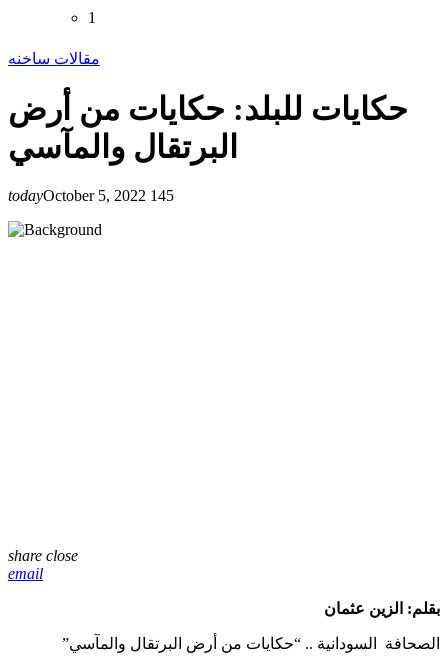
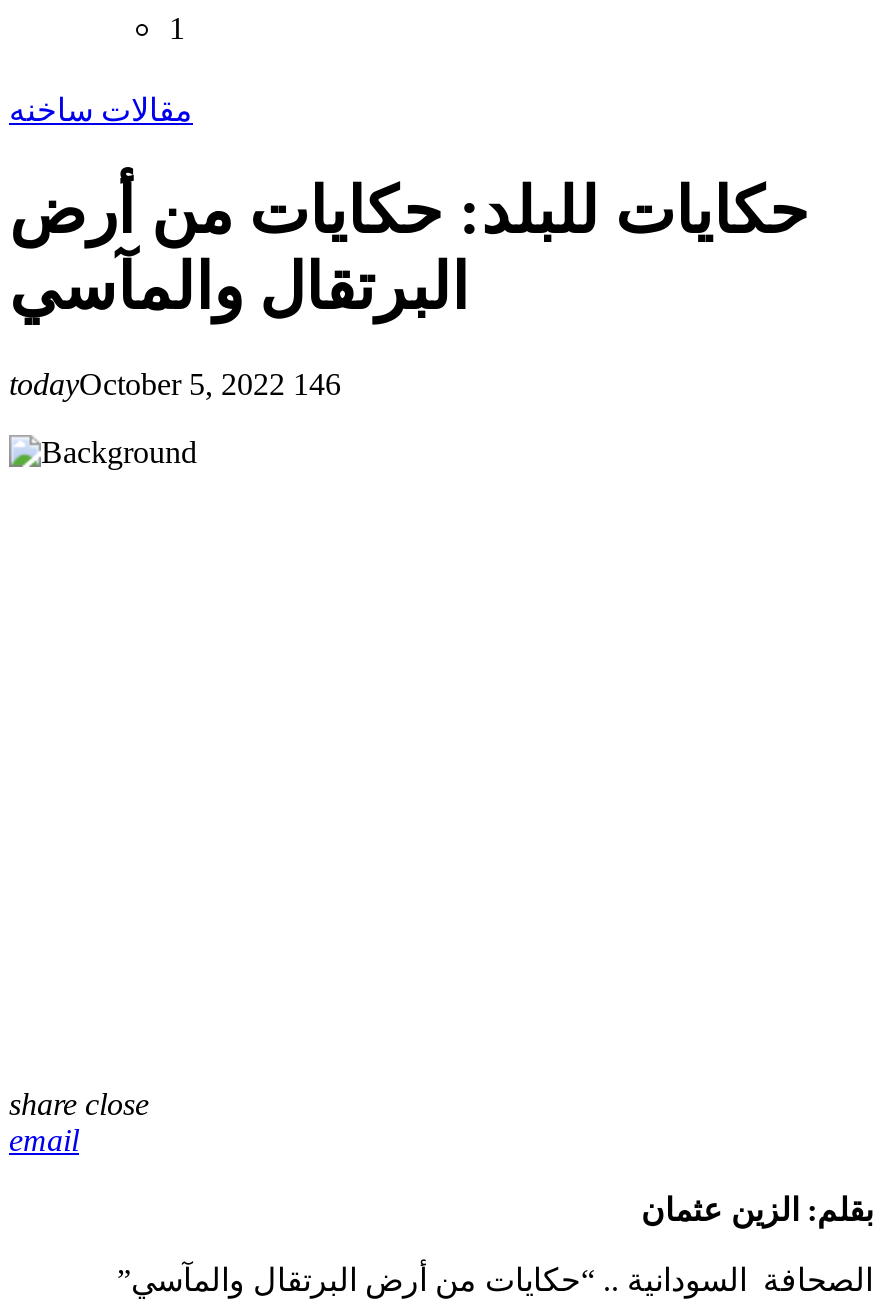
[8,187,174,204] todayOctober 5, 2022 145 -> [9,367,341,401] todayOctober 5, 2022 146

